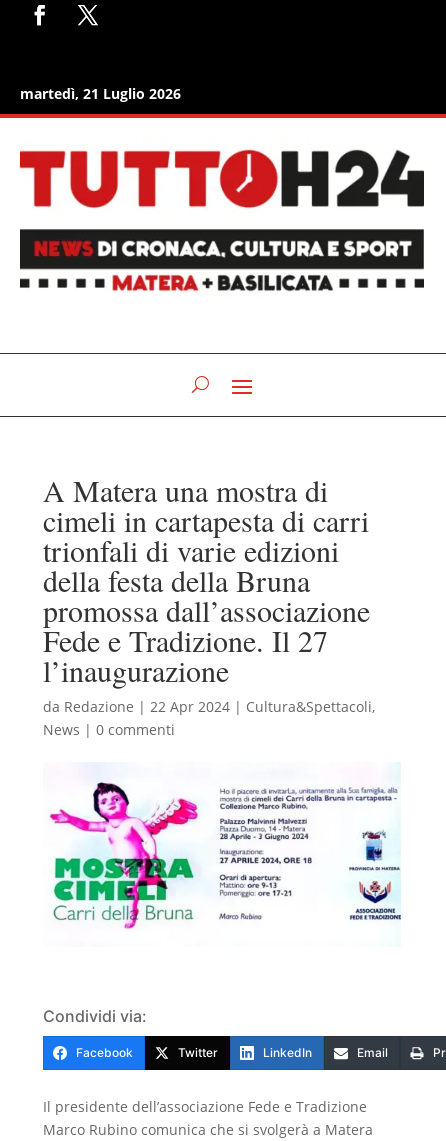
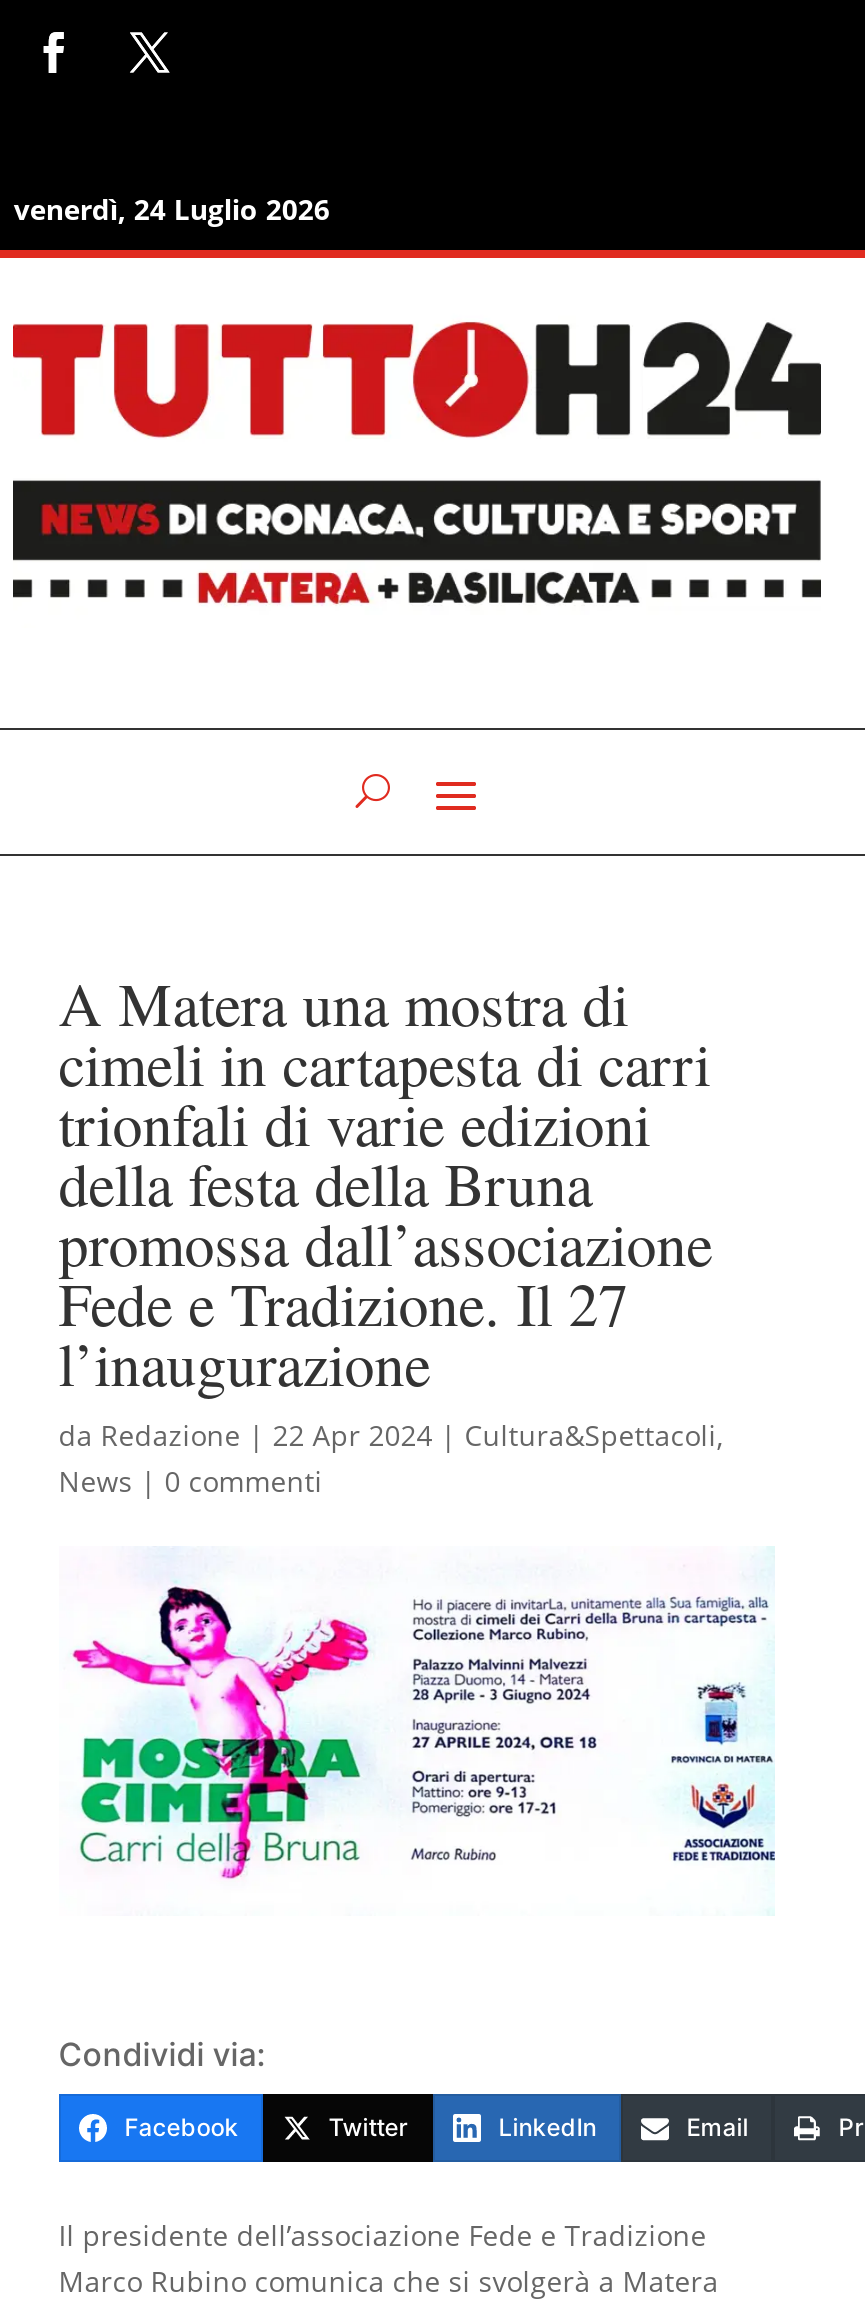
[20,84,181,103] martedì, 21 Luglio 2026 -> [14,190,330,228] venerdì, 24 Luglio 2026

